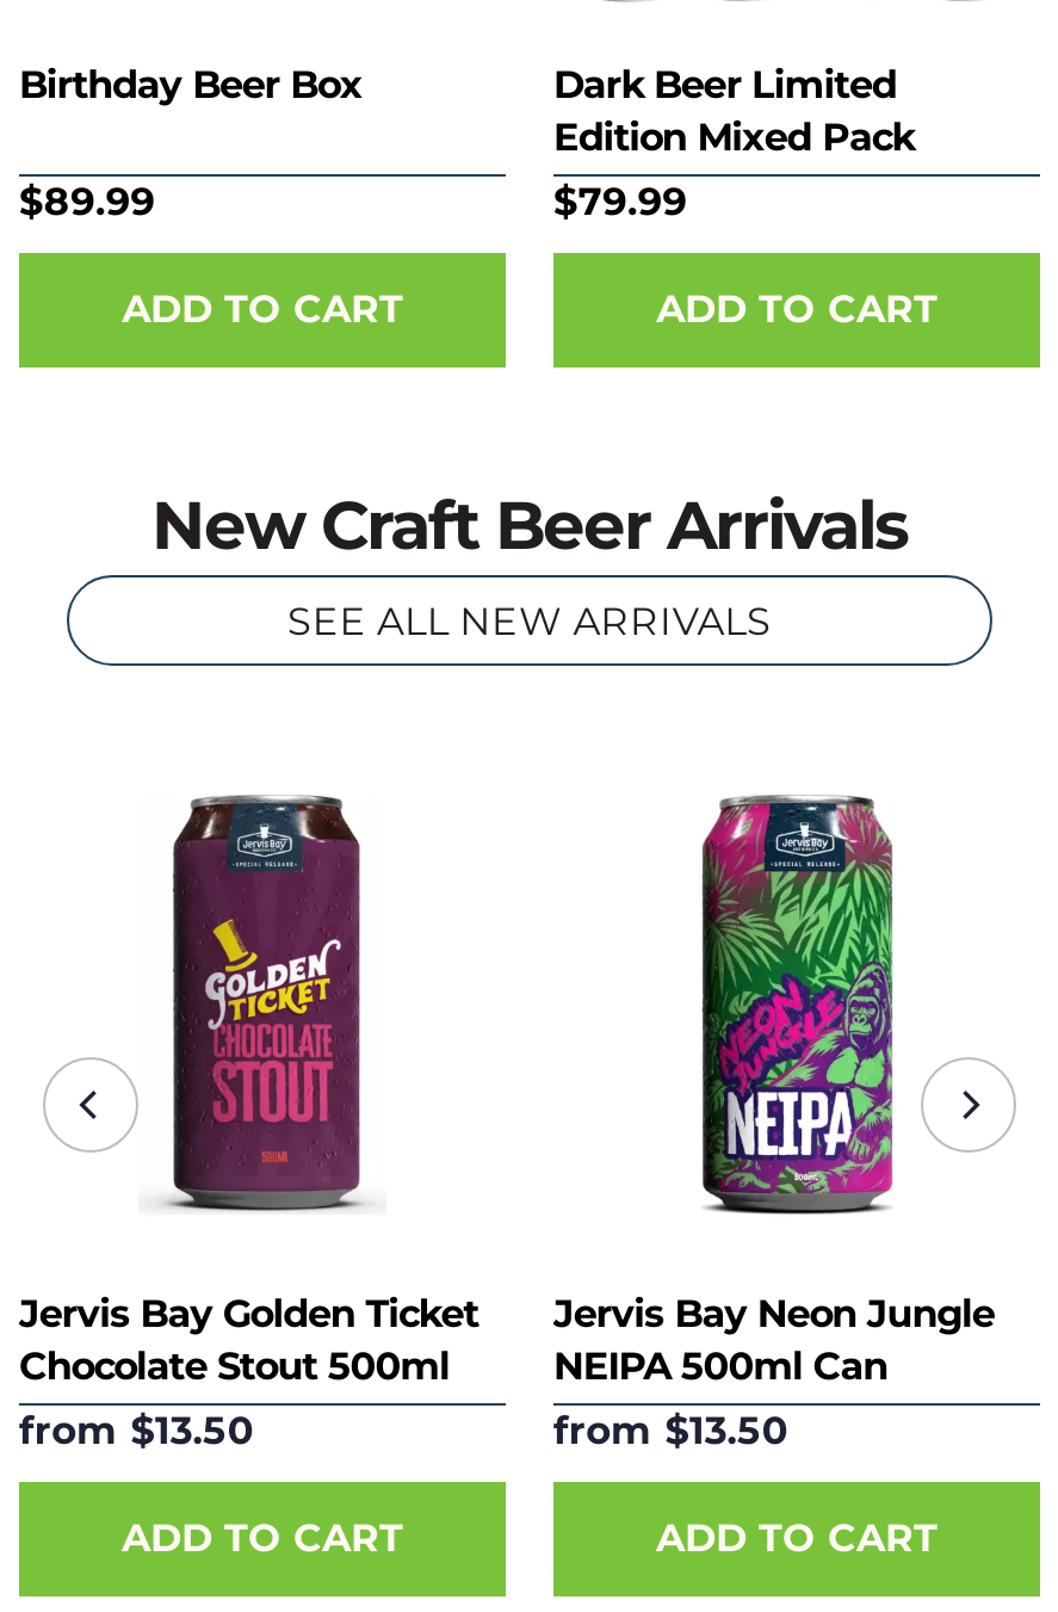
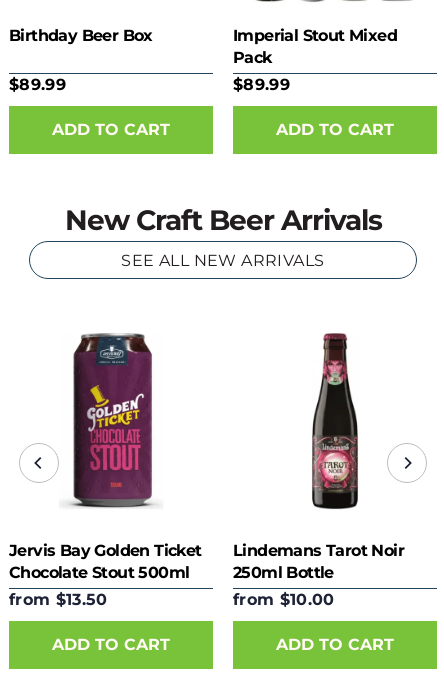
[553,62,914,224] Dark Beer Limited | Edition Mixed Pack | $79.99 -> [233,26,397,94] Imperial Stout Mixed | Pack | $89.99
[553,792,994,1453] [image] | Jervis Bay Neon Jungle | NEIPA 500ml Can | from $13.50 -> [233,333,404,609] [image] | Lindemans Tarot Noir | 250ml Bottle | from $10.00

